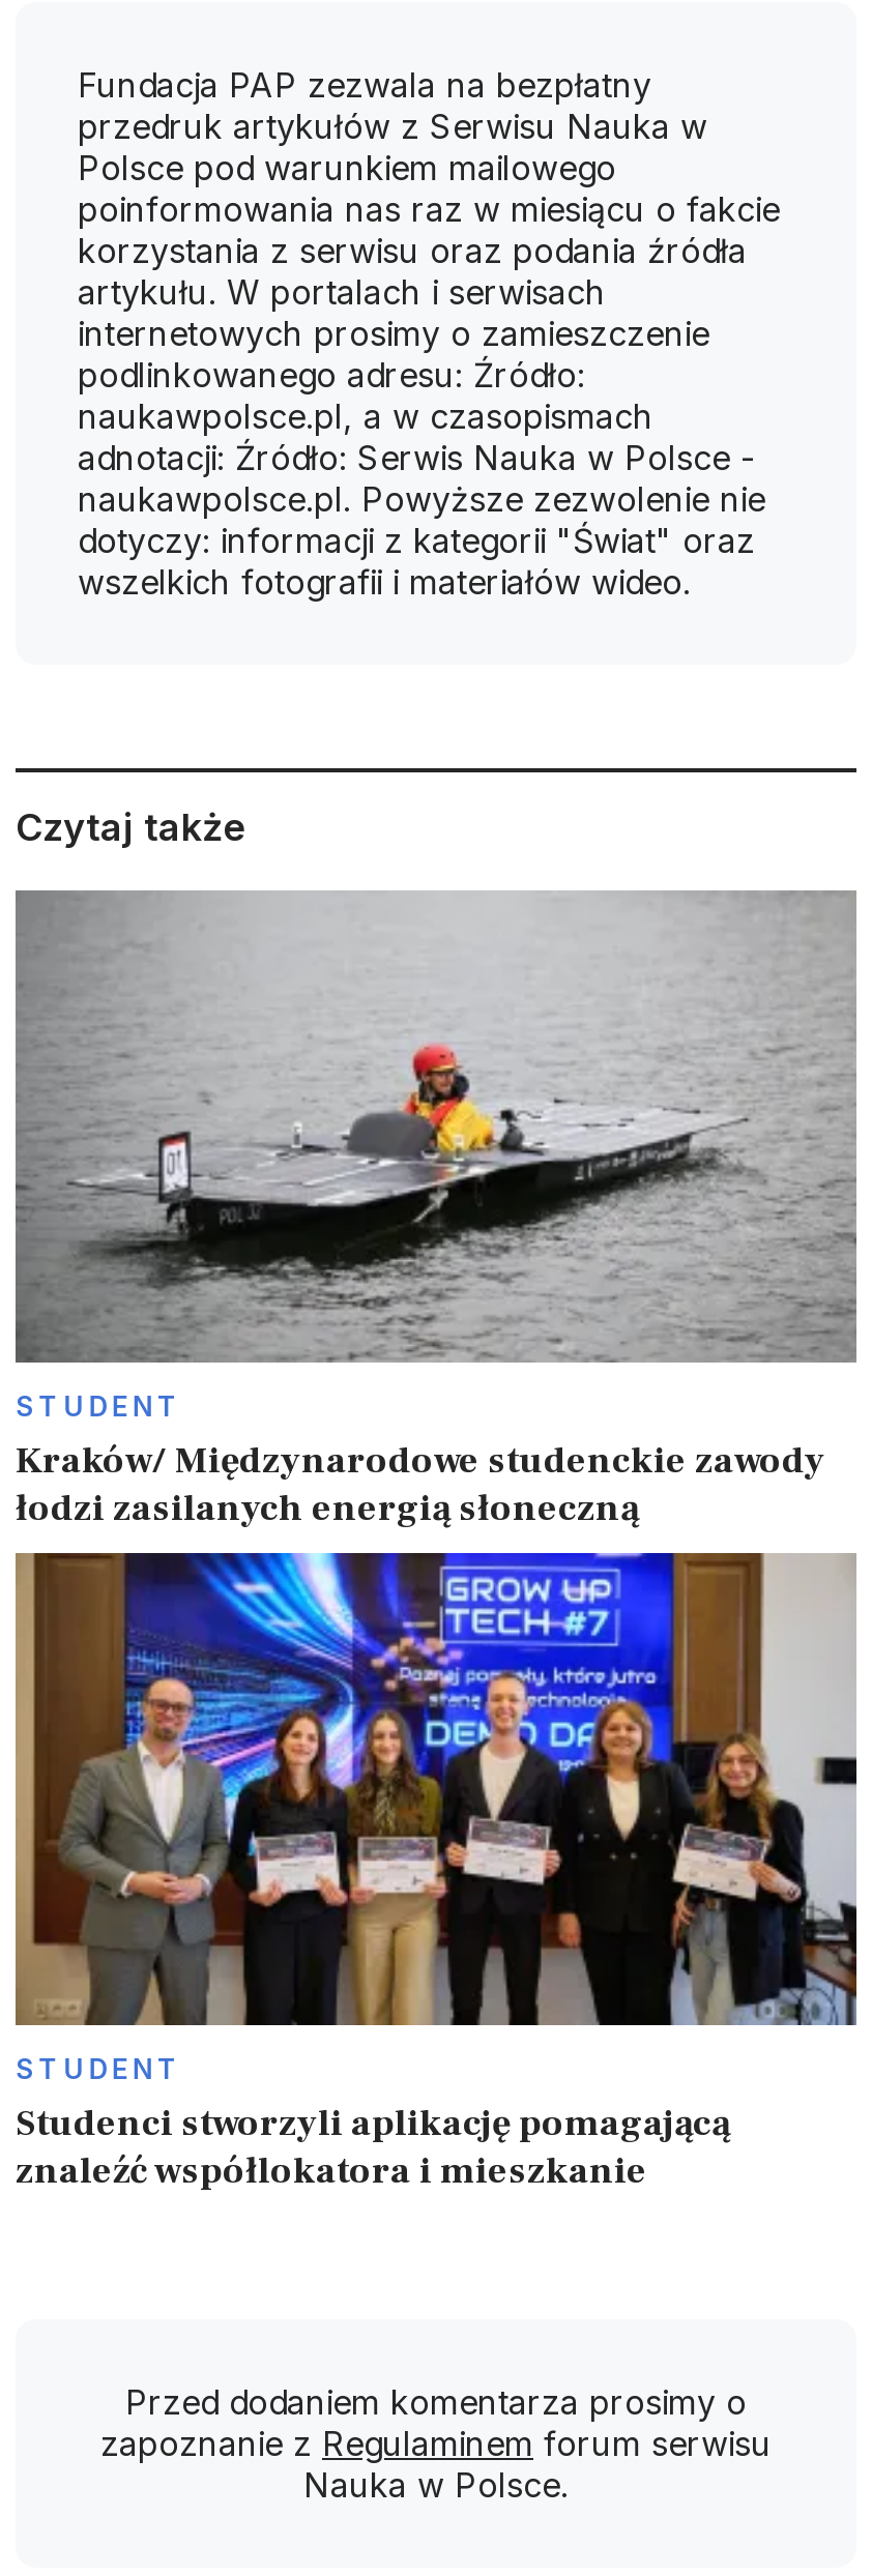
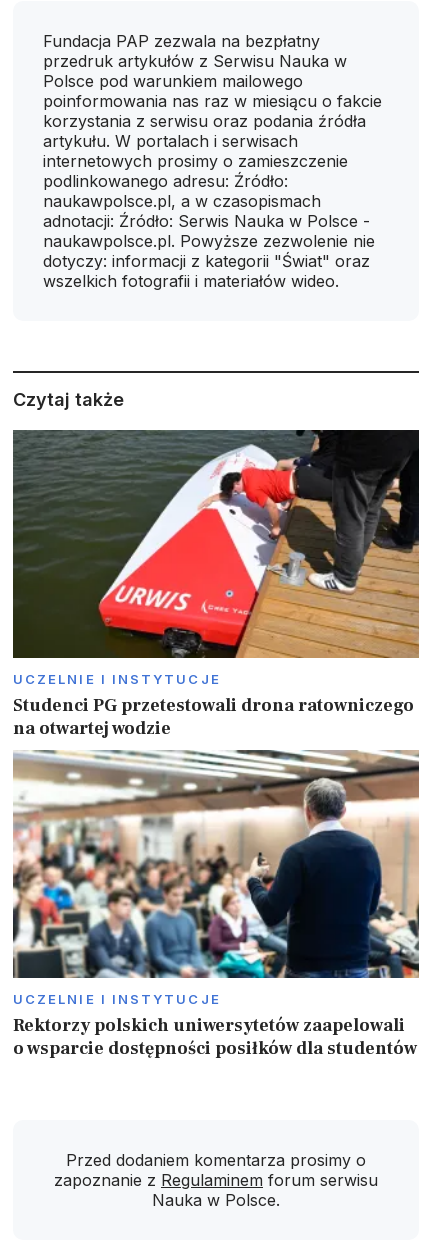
[16,890,856,1532] [image] | STUDENT | Kraków/ Międzynarodowe studenckie zawody | łodzi zasilanych energią słoneczną -> [12,430,419,740] [image] | UCZELNIE I INSTYTUCJE | Studenci PG przetestowali drona ratowniczego | na otwartej wodzie
[13,1551,859,2195] [image] | STUDENT | Studenci stworzyli aplikację pomagającą | znaleźć współlokatora i mieszkanie -> [12,749,420,1060] [image] | UCZELNIE I INSTYTUCJE | Rektorzy polskich uniwersytetów zaapelowali | o wsparcie dostępności posiłków dla studentów

